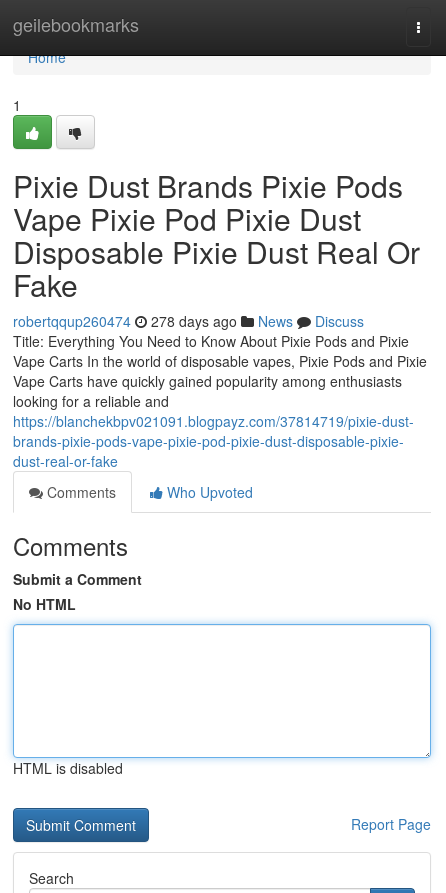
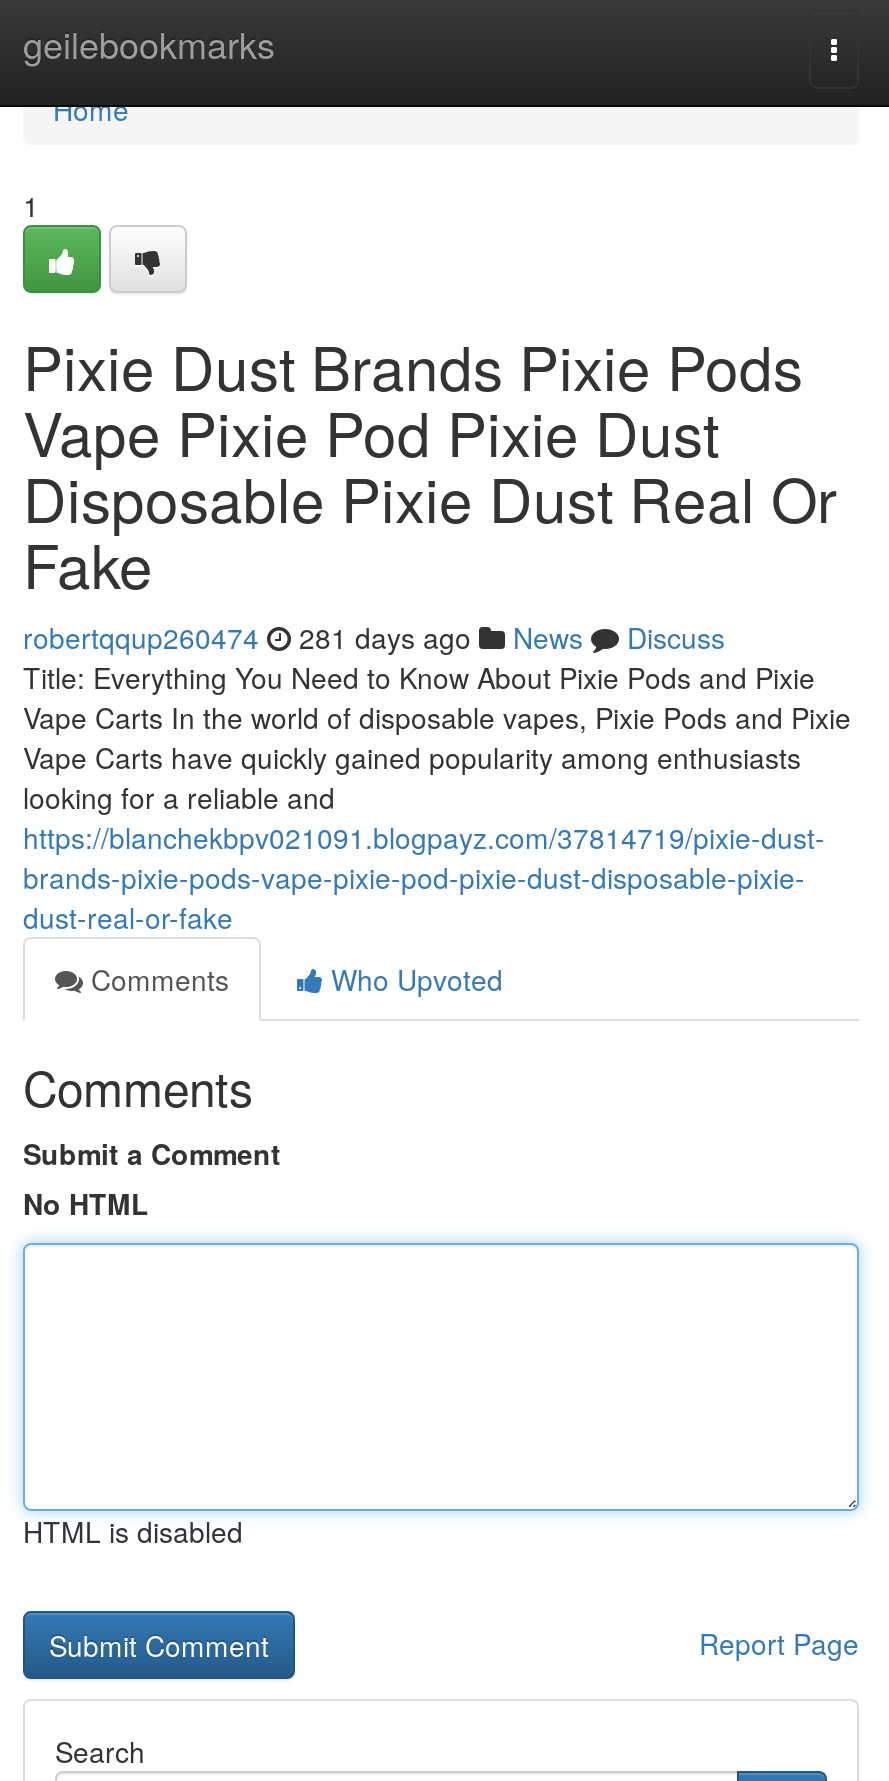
[13,311,364,331] robertqqup260474 278 days ago News Discuss -> [23,617,725,657] robertqqup260474 281 days ago News Discuss

